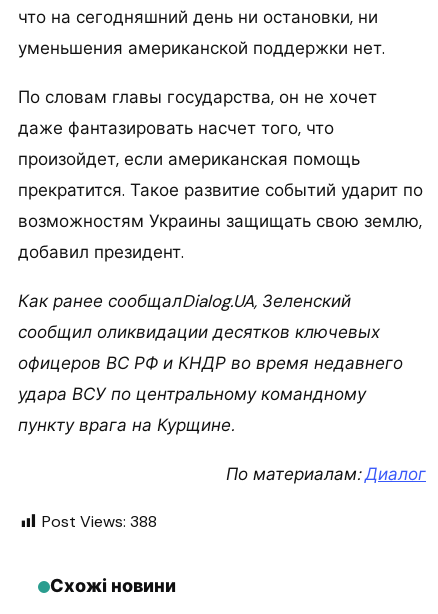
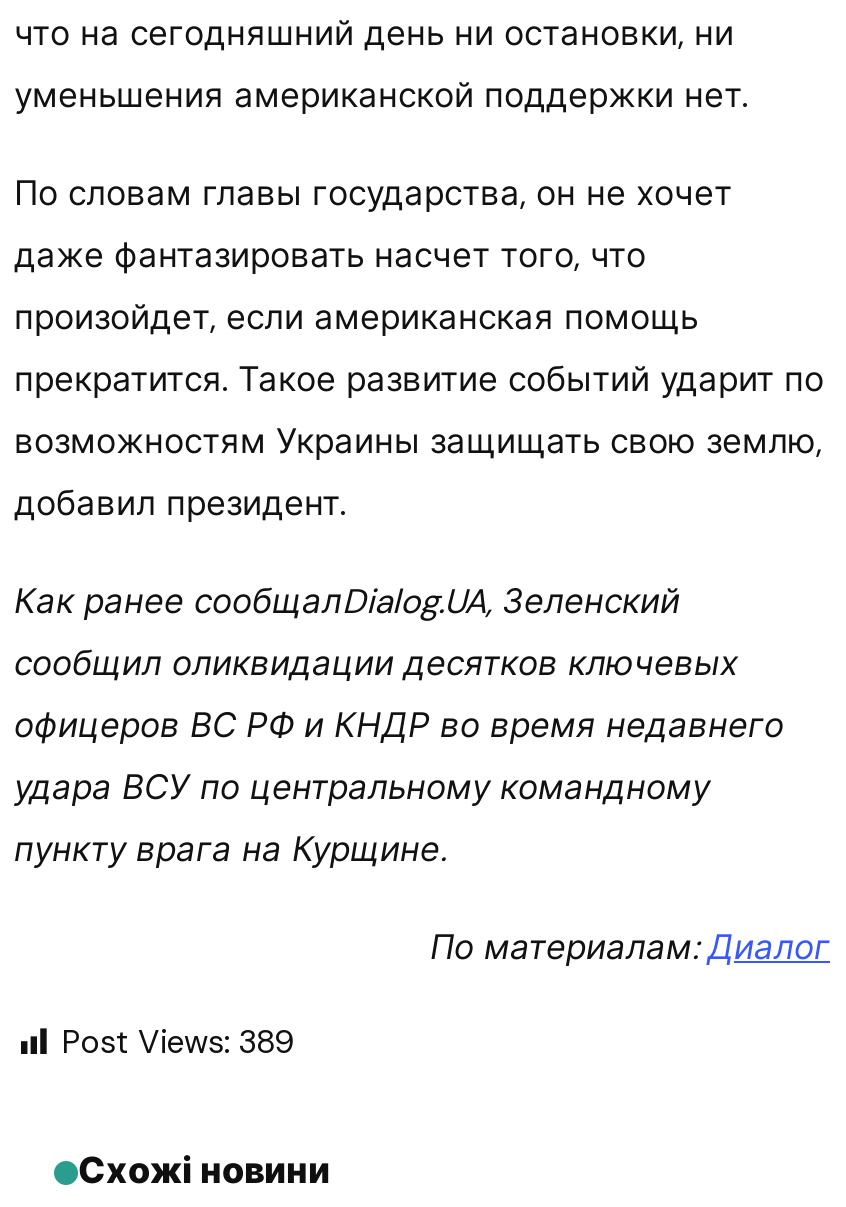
[42,511,157,532] Post Views: 388 -> [62,1021,294,1063] Post Views: 389

